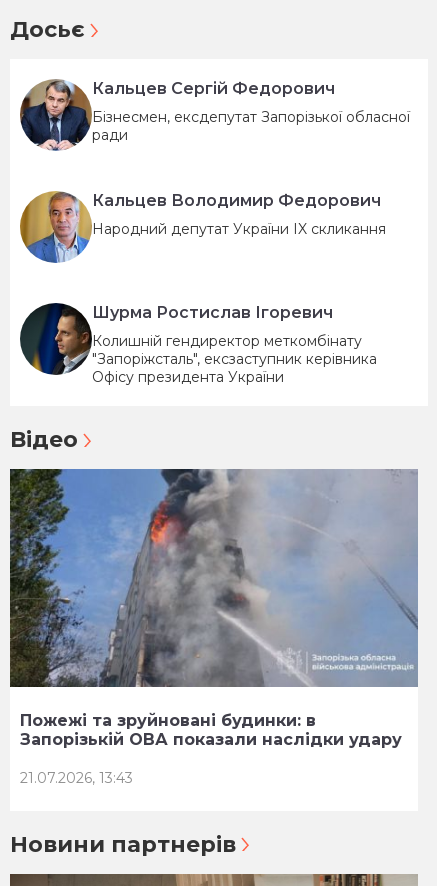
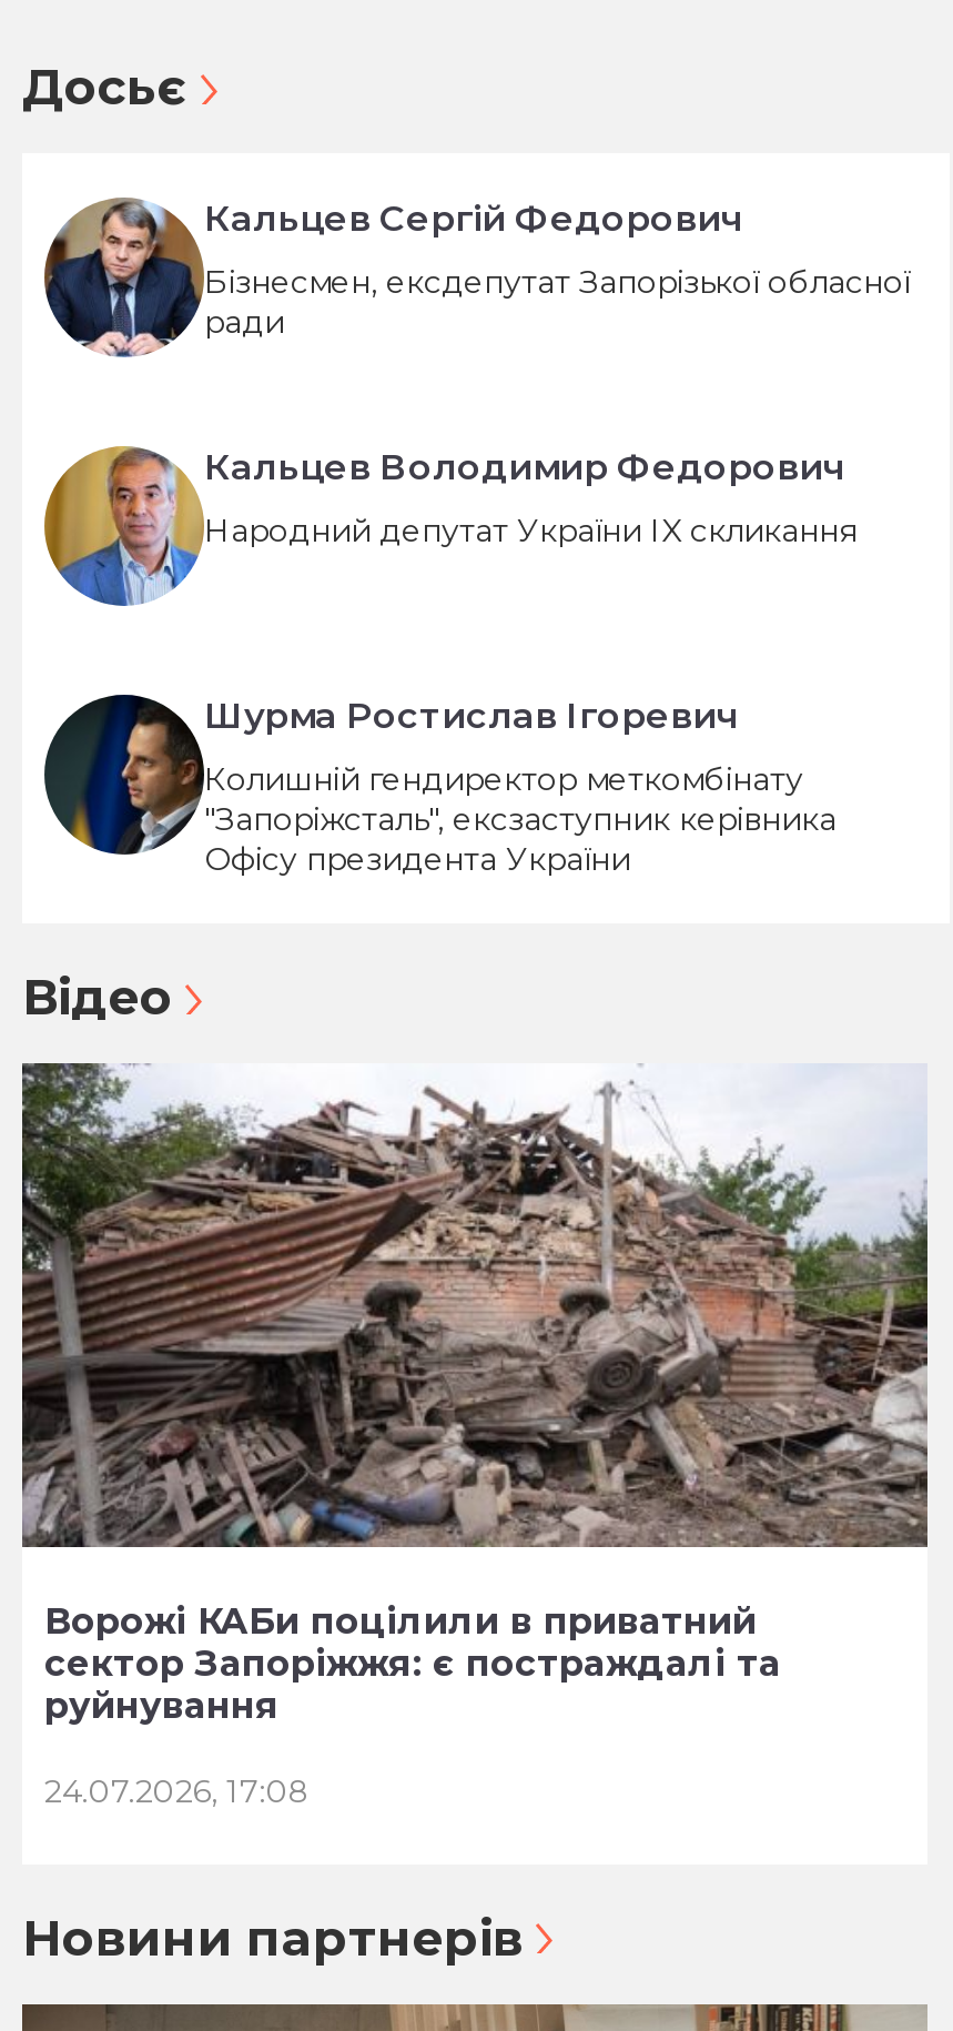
[10,468,418,749] [image] | Пожежі та зруйновані будинки: в | Запорізькій ОВА показали наслідки удару -> [22,1063,930,1726] [image] | Ворожі КАБи поцілили в приватний | сектор Запоріжжя: є постраждалі та | руйнування
[20,769,133,787] 21.07.2026, 13:43 -> [44,1771,311,1811] 24.07.2026, 17:08

